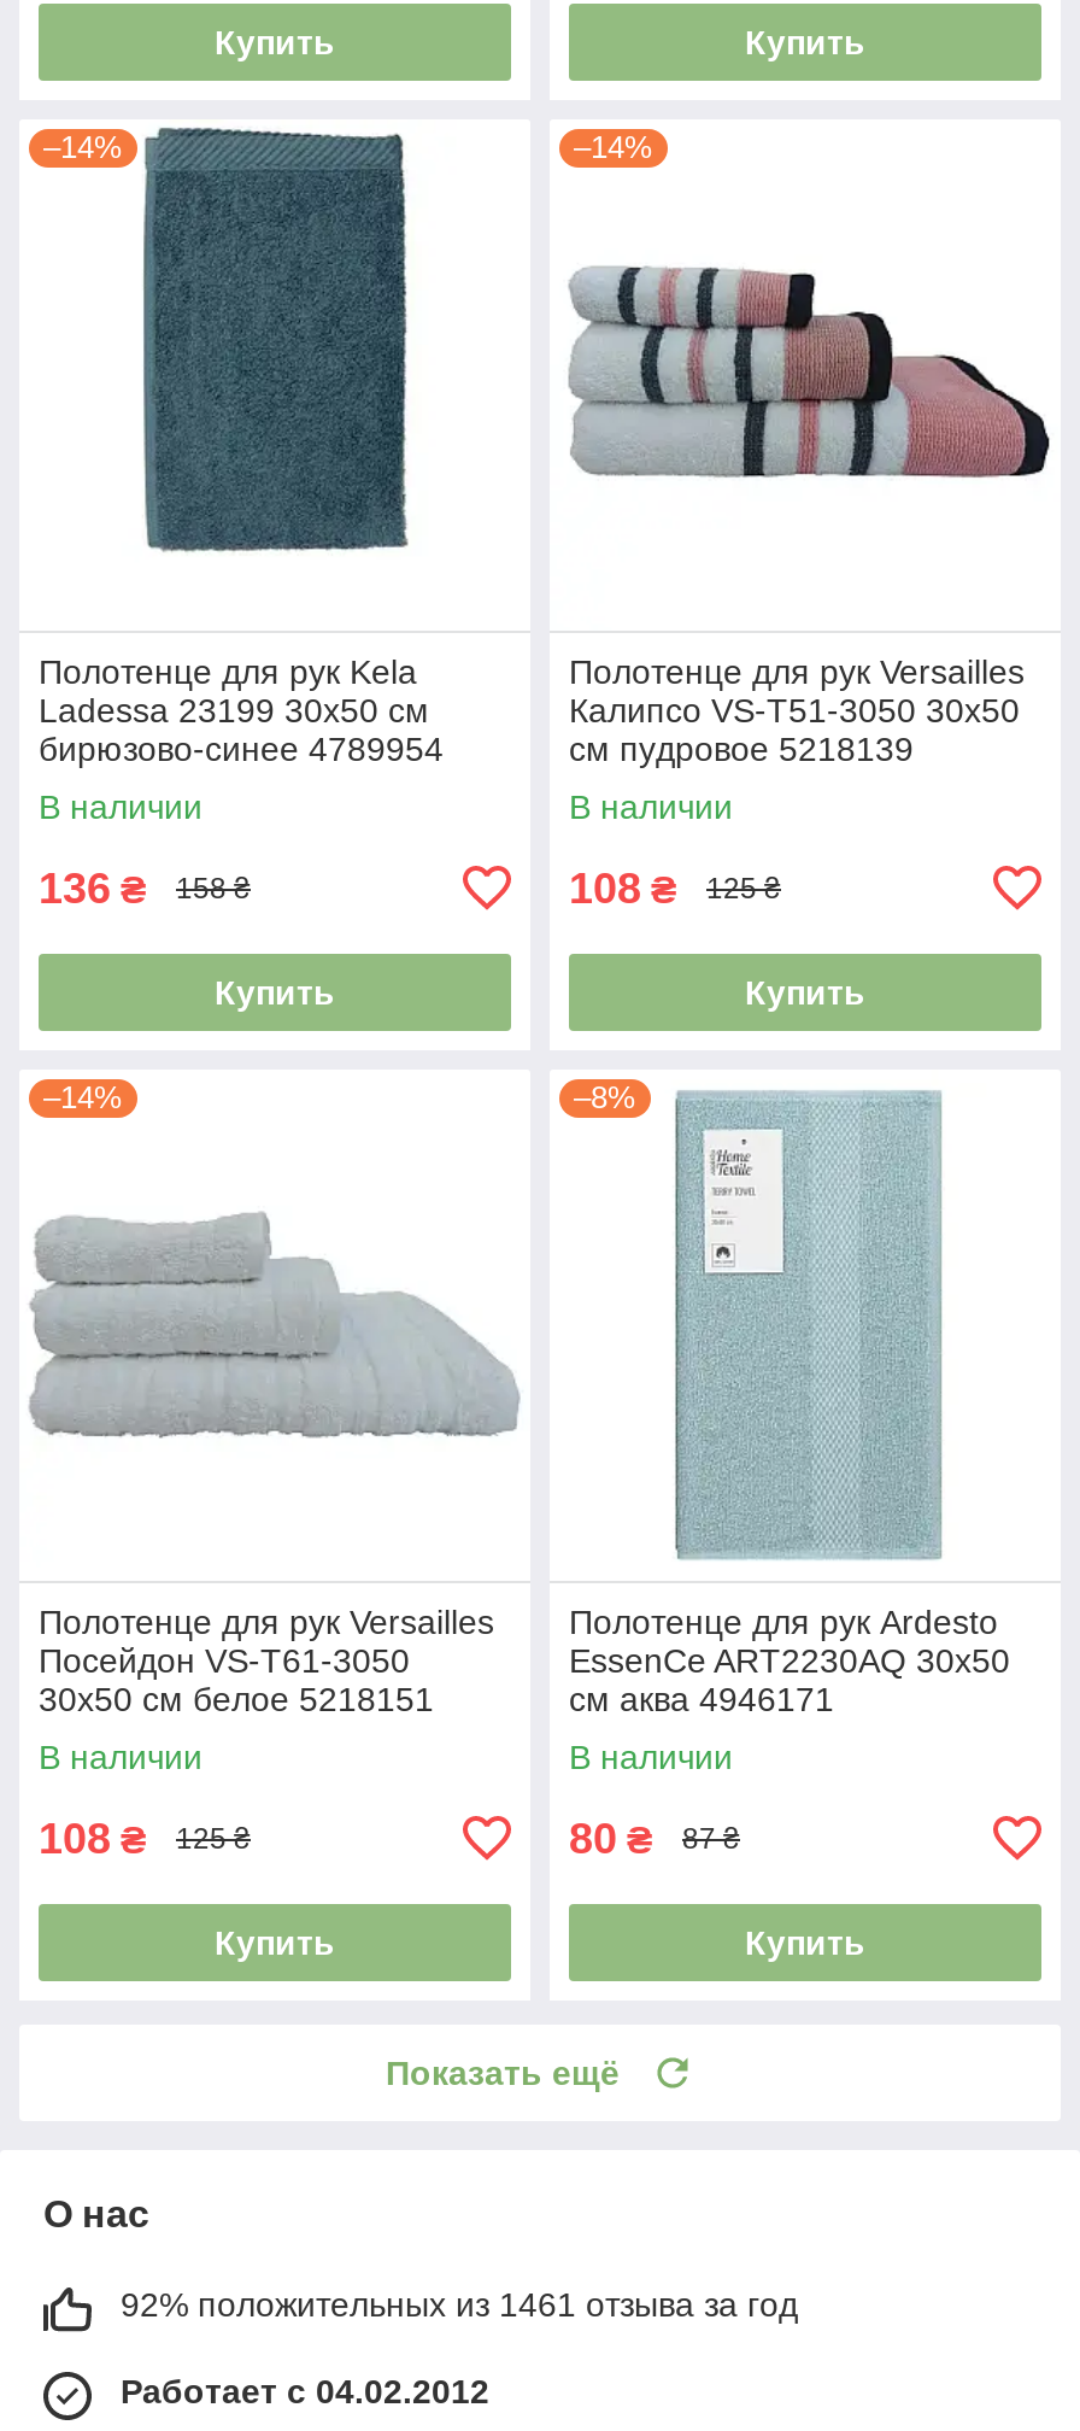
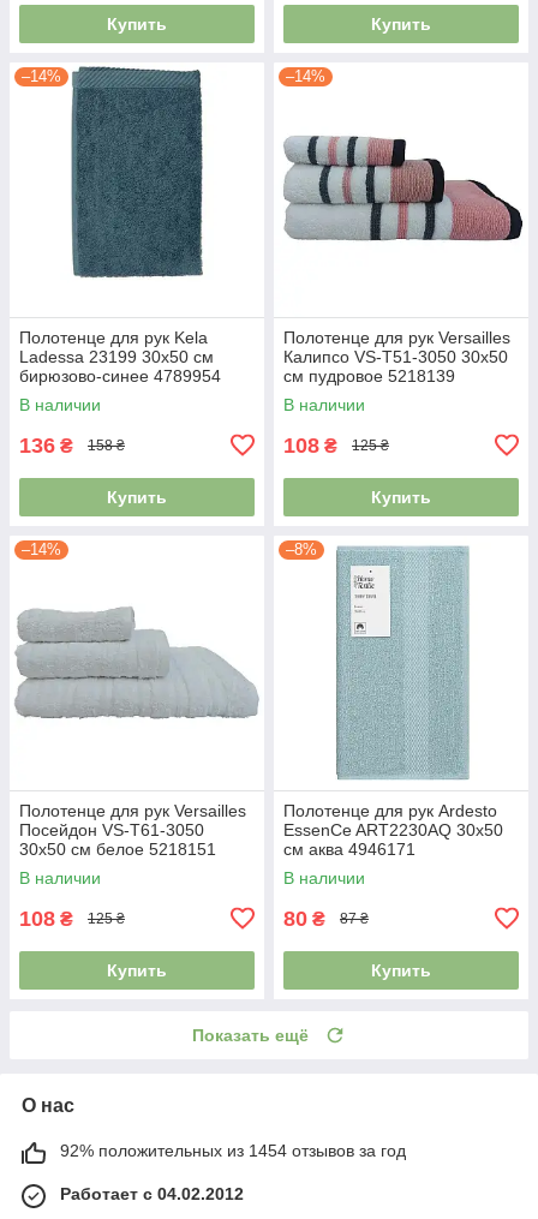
[121,2285,798,2323] 92% положительных из 1461 отзыва за год -> [60,1141,406,1160] 92% положительных из 1454 отзывов за год

